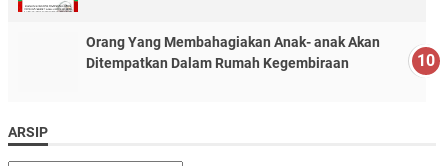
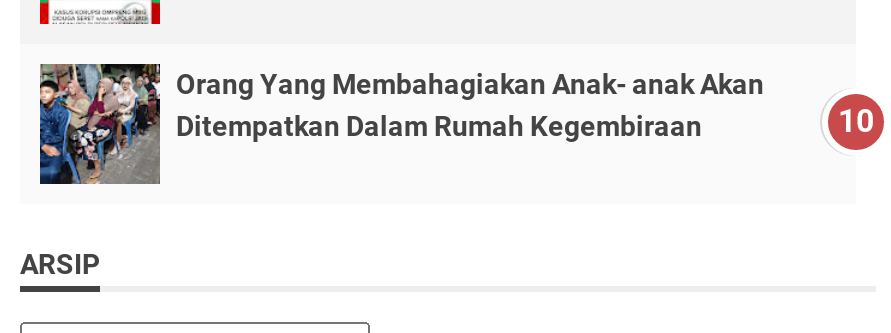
none -> [38,62,162,186] [image]

